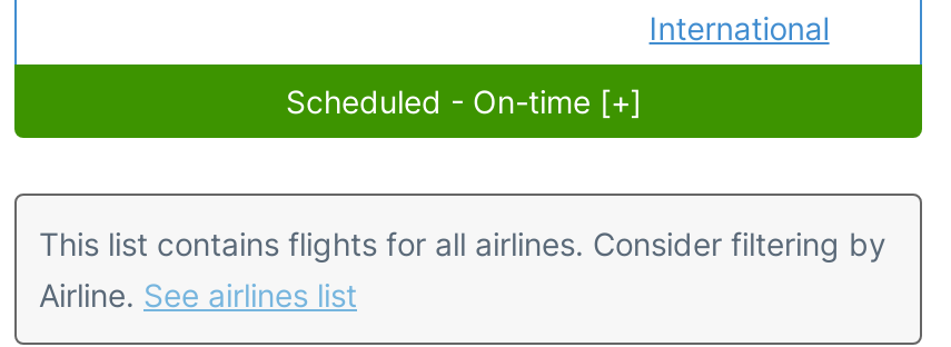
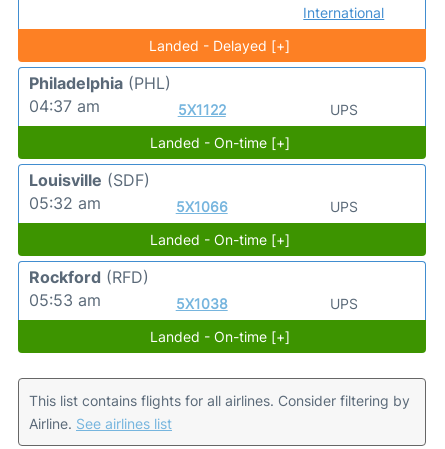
[286,82,642,120] Scheduled - On-time [+] -> [29,37,358,345] Landed - Delayed [+] | Philadelphia (PHL) | 04:37 am | 5X1122 | UPS | Landed - On-time [+] | Louisville (SDF) | 05:32 am | 5X1066 | UPS | Landed - On-time [+] | Rockford (RFD) | 05:53 am | 5X1038 | UPS | Landed - On-time [+]

